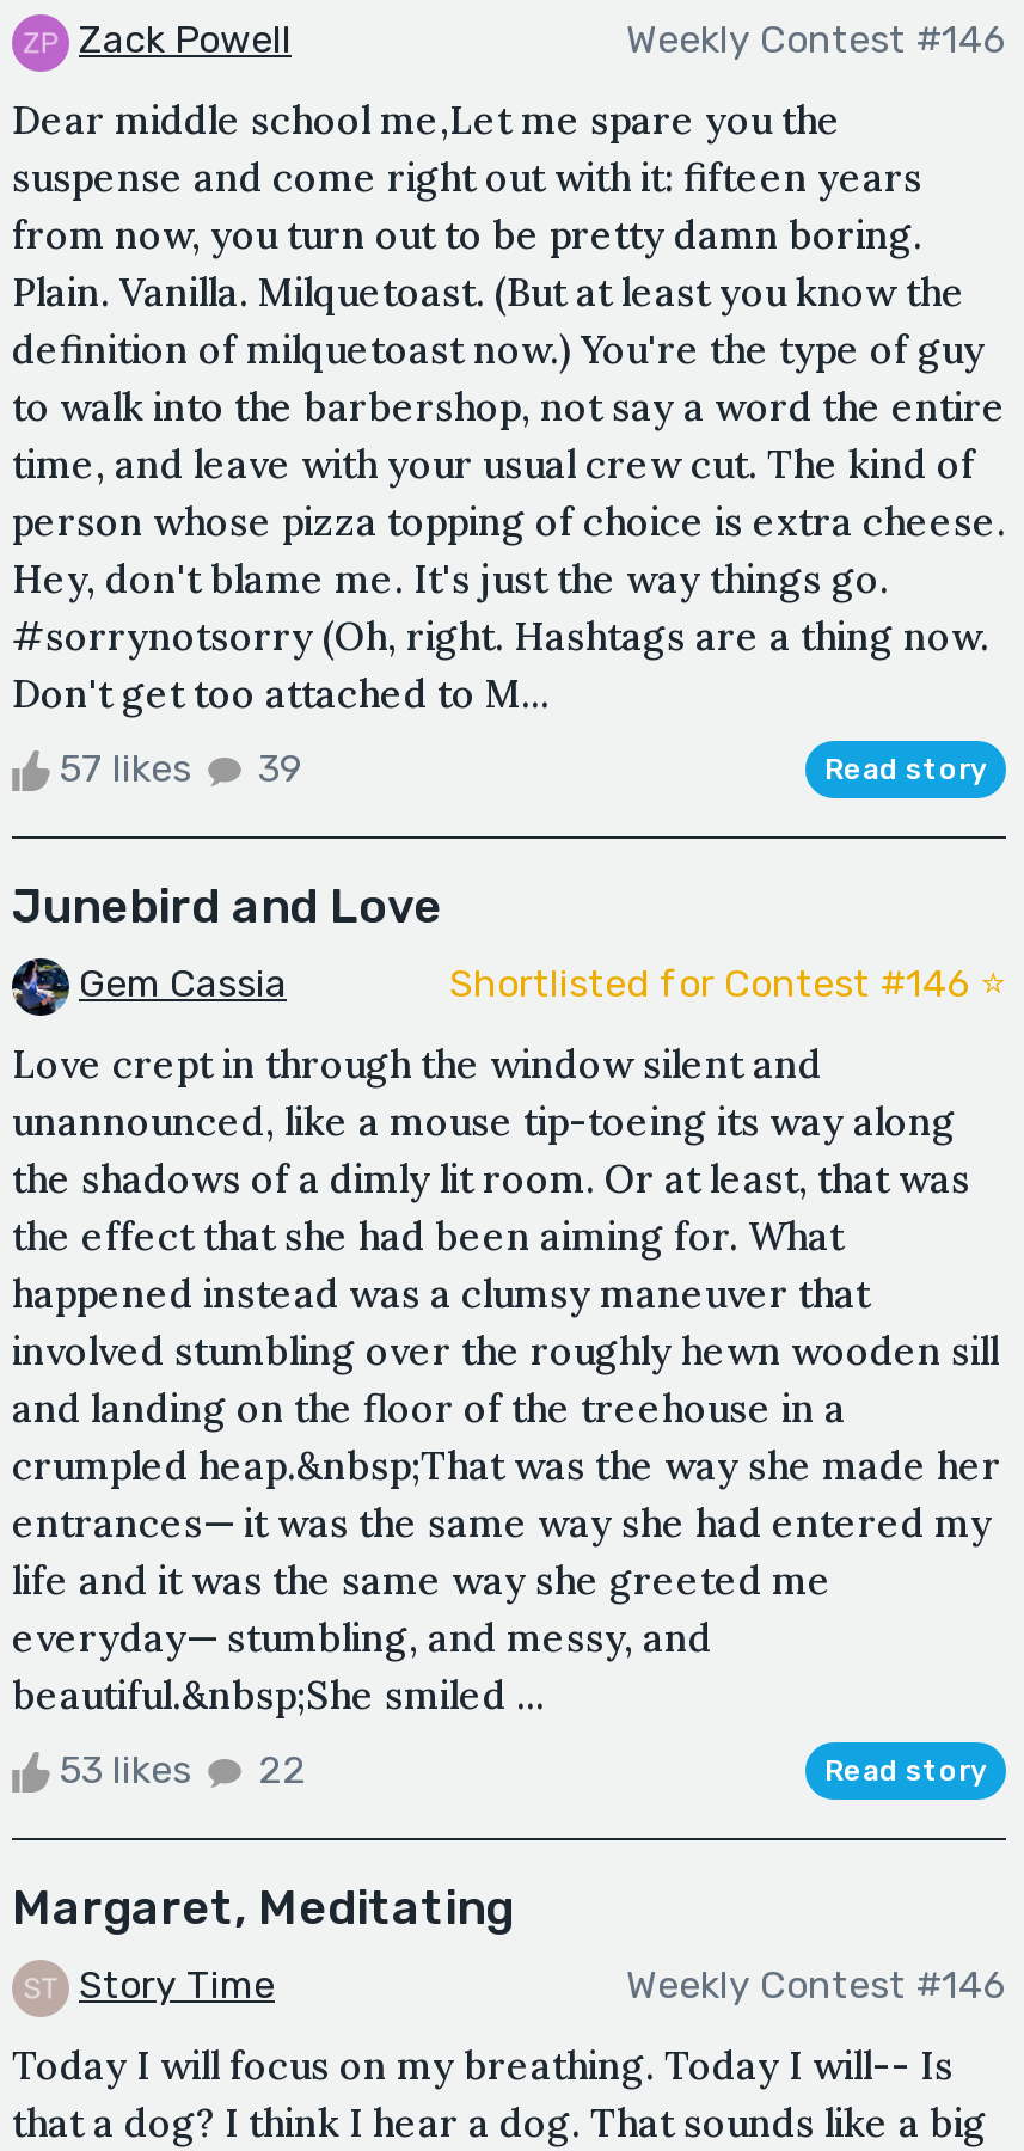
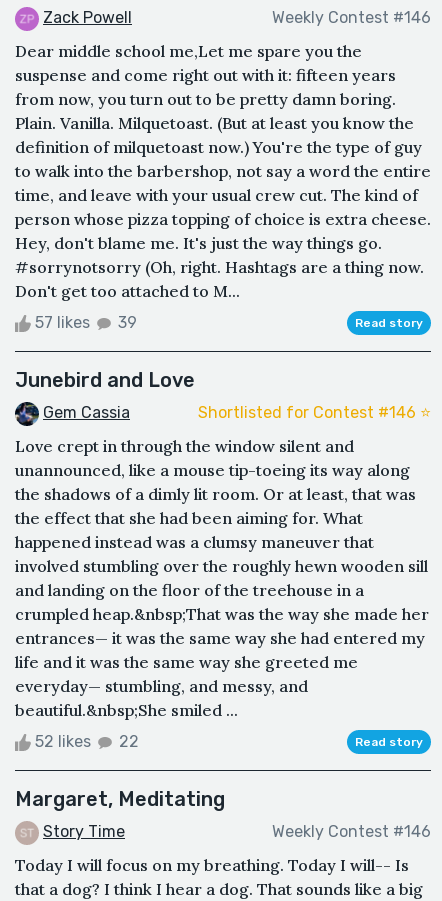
[50,1747,306,1792] 53 likes 22 -> [31,732,139,751] 52 likes 22

